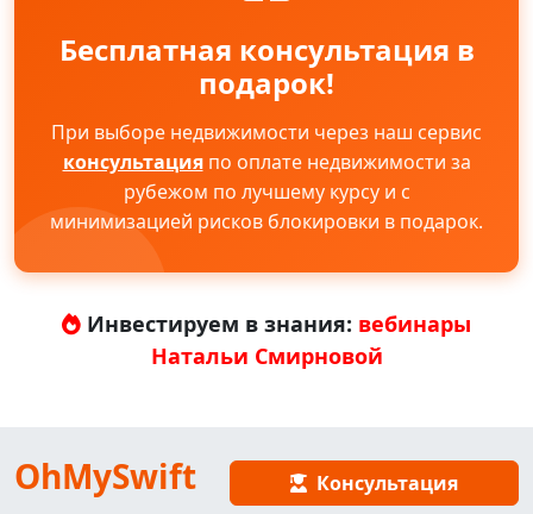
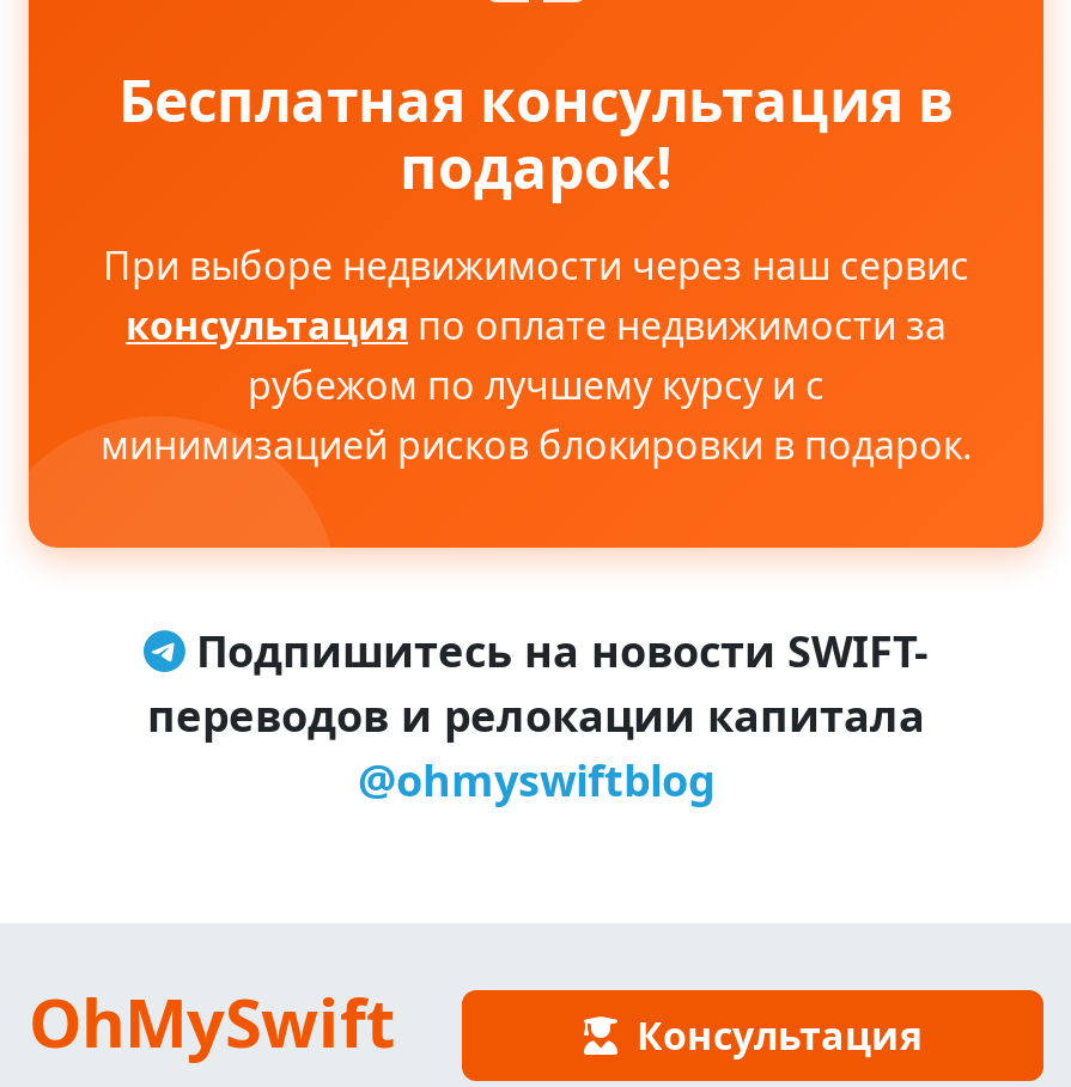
[81,309,471,370] Инвестируем в знания: вебинары | Натальи Смирновой -> [147,622,929,808] Подпишитесь на новости SWIFT- | переводов и релокации капитала | @ohmyswiftblog

